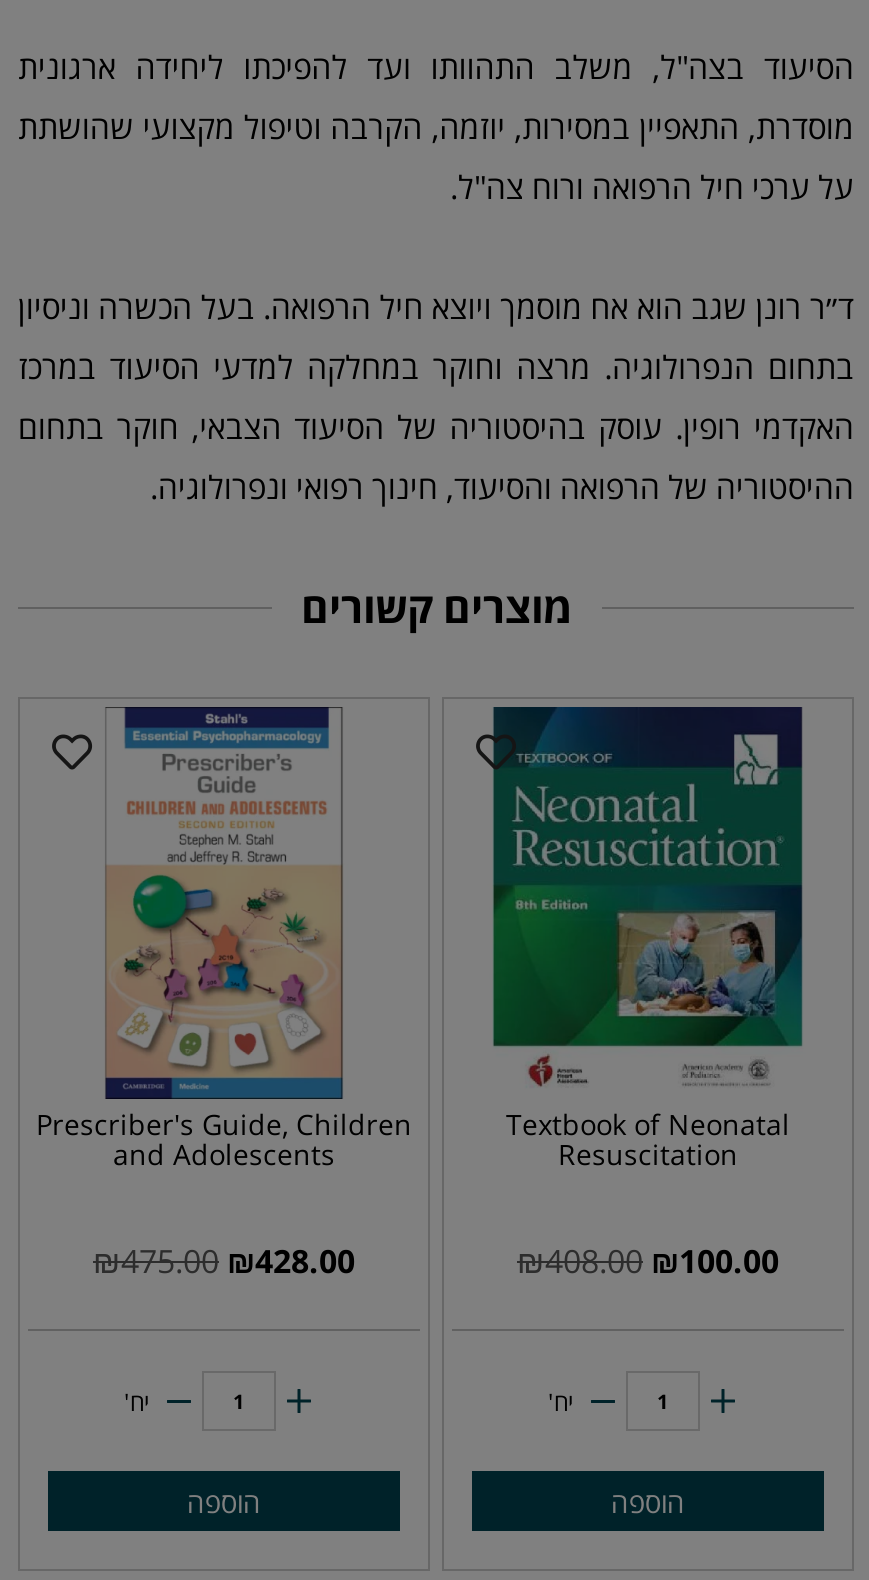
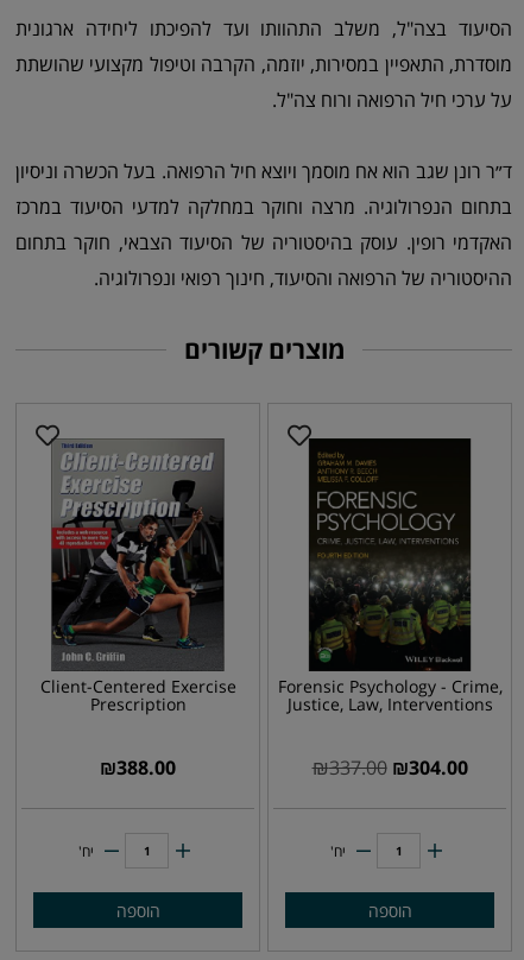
[36,705,412,1173] [image] | Prescriber's Guide, Children | and Adolescents -> [40,437,236,715] [image] | Client-Centered Exercise | Prescription
[490,705,804,1173] [image] | Textbook of Neonatal | Resuscitation -> [277,424,502,715] [image] | Forensic Psychology - Crime, | Justice, Law, Interventions
[93,1239,355,1283] ₪428.00 | ₪475.00 -> [100,754,176,781] ₪388.00
[517,1239,779,1283] ₪100.00 | ₪408.00 -> [312,754,468,781] ₪304.00 | ₪337.00

